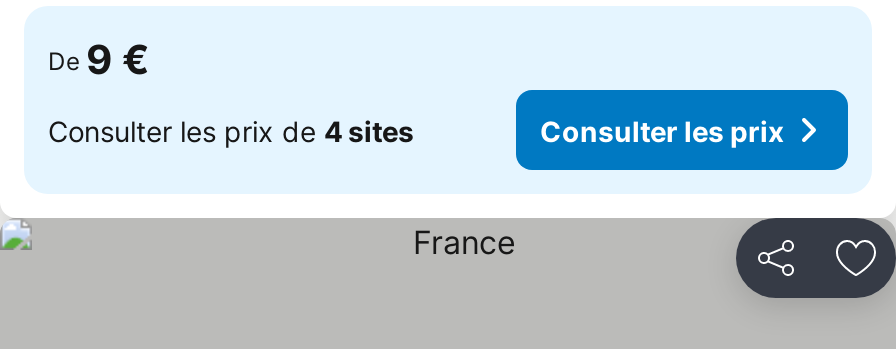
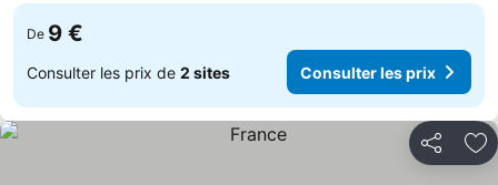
[48,113,414,147] Consulter les prix de 4 sites -> [27,63,230,81] Consulter les prix de 2 sites

